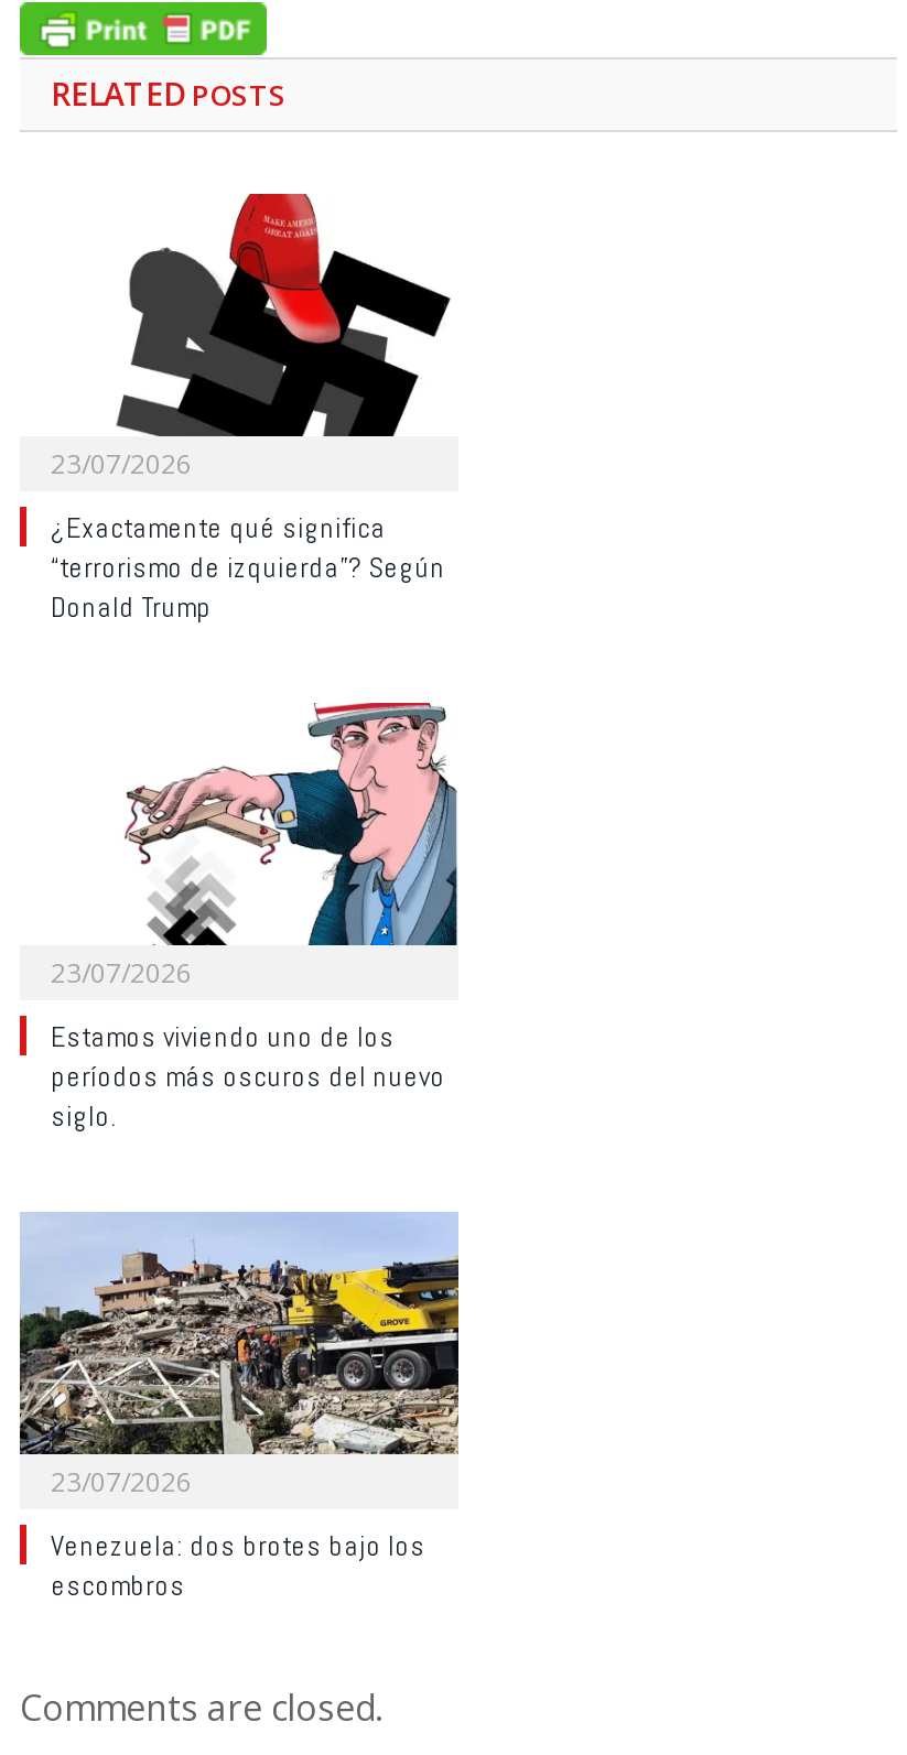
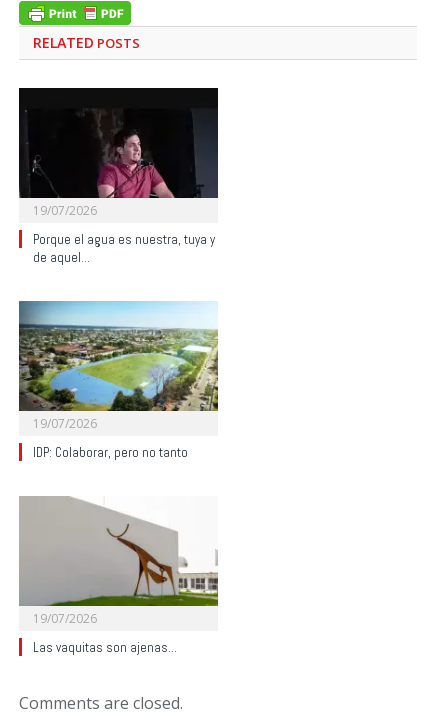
[20,192,458,482] [image] | 23/07/2026 -> [18,87,219,219] [image] | 19/07/2026
[51,509,445,626] ¿Exactamente qué significa | “terrorismo de izquierda”? Según | Donald Trump -> [33,231,215,266] Porque el agua es nuestra, tuya y | de aquel…
[20,721,458,992] [image] | 23/07/2026 -> [18,300,219,432] [image] | 19/07/2026
[51,1018,445,1135] Estamos viviendo uno de los | períodos más oscuros del nuevo | siglo. -> [33,444,188,461] IDP: Colaborar, pero no tanto
[20,1212,461,1501] [image] | 23/07/2026 -> [20,505,218,627] [image] | 19/07/2026
[51,1527,425,1605] Venezuela: dos brotes bajo los | escombros -> [33,639,177,656] Las vaquitas son ajenas…

